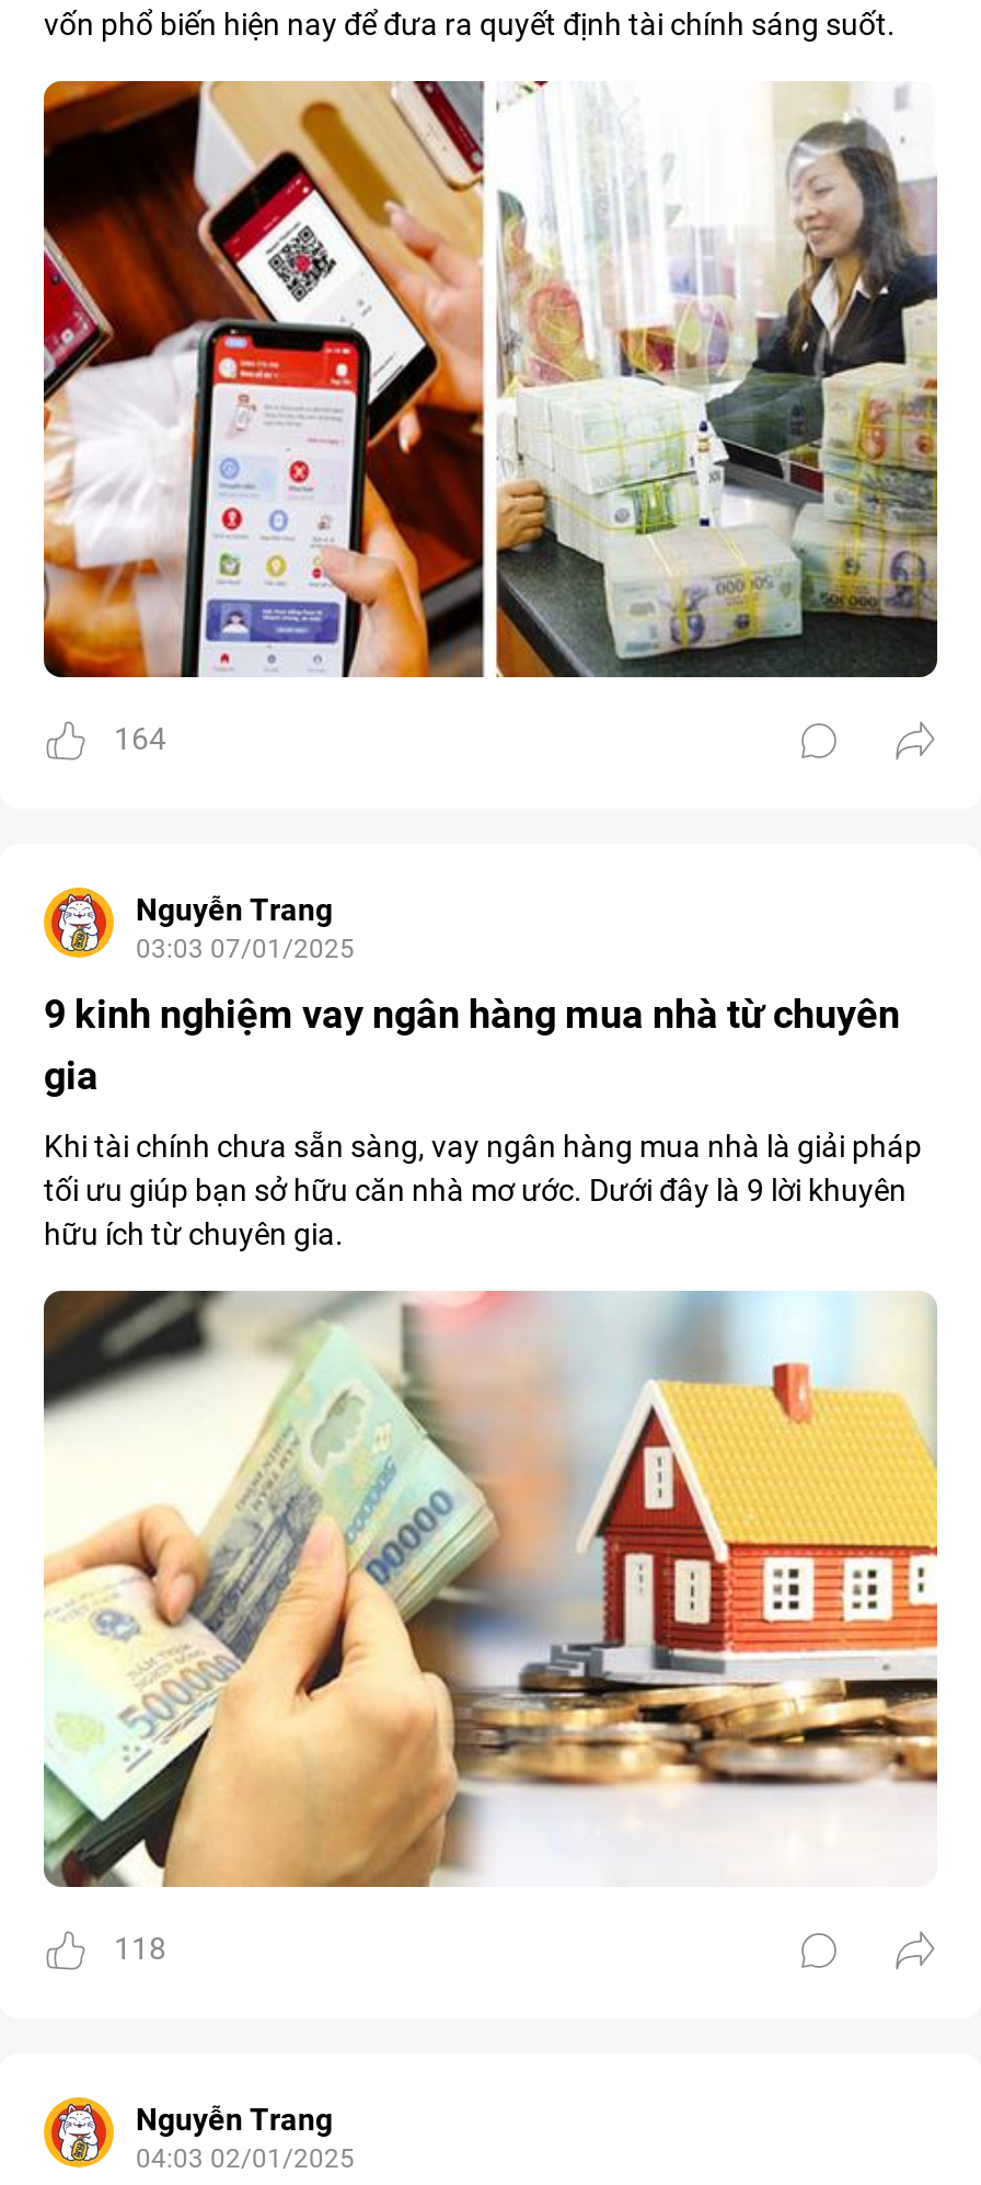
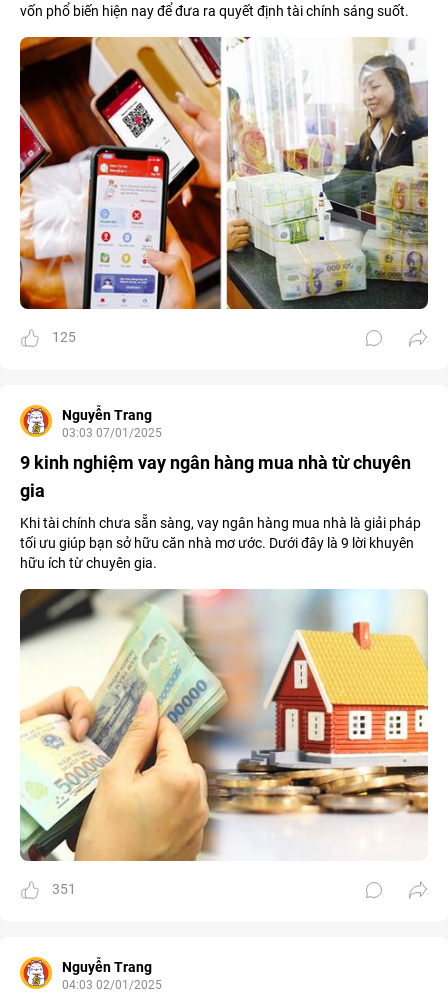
[114,721,166,756] 164 -> [52,329,76,345] 125
[114,1931,166,1966] 118 -> [52,881,76,897] 351

